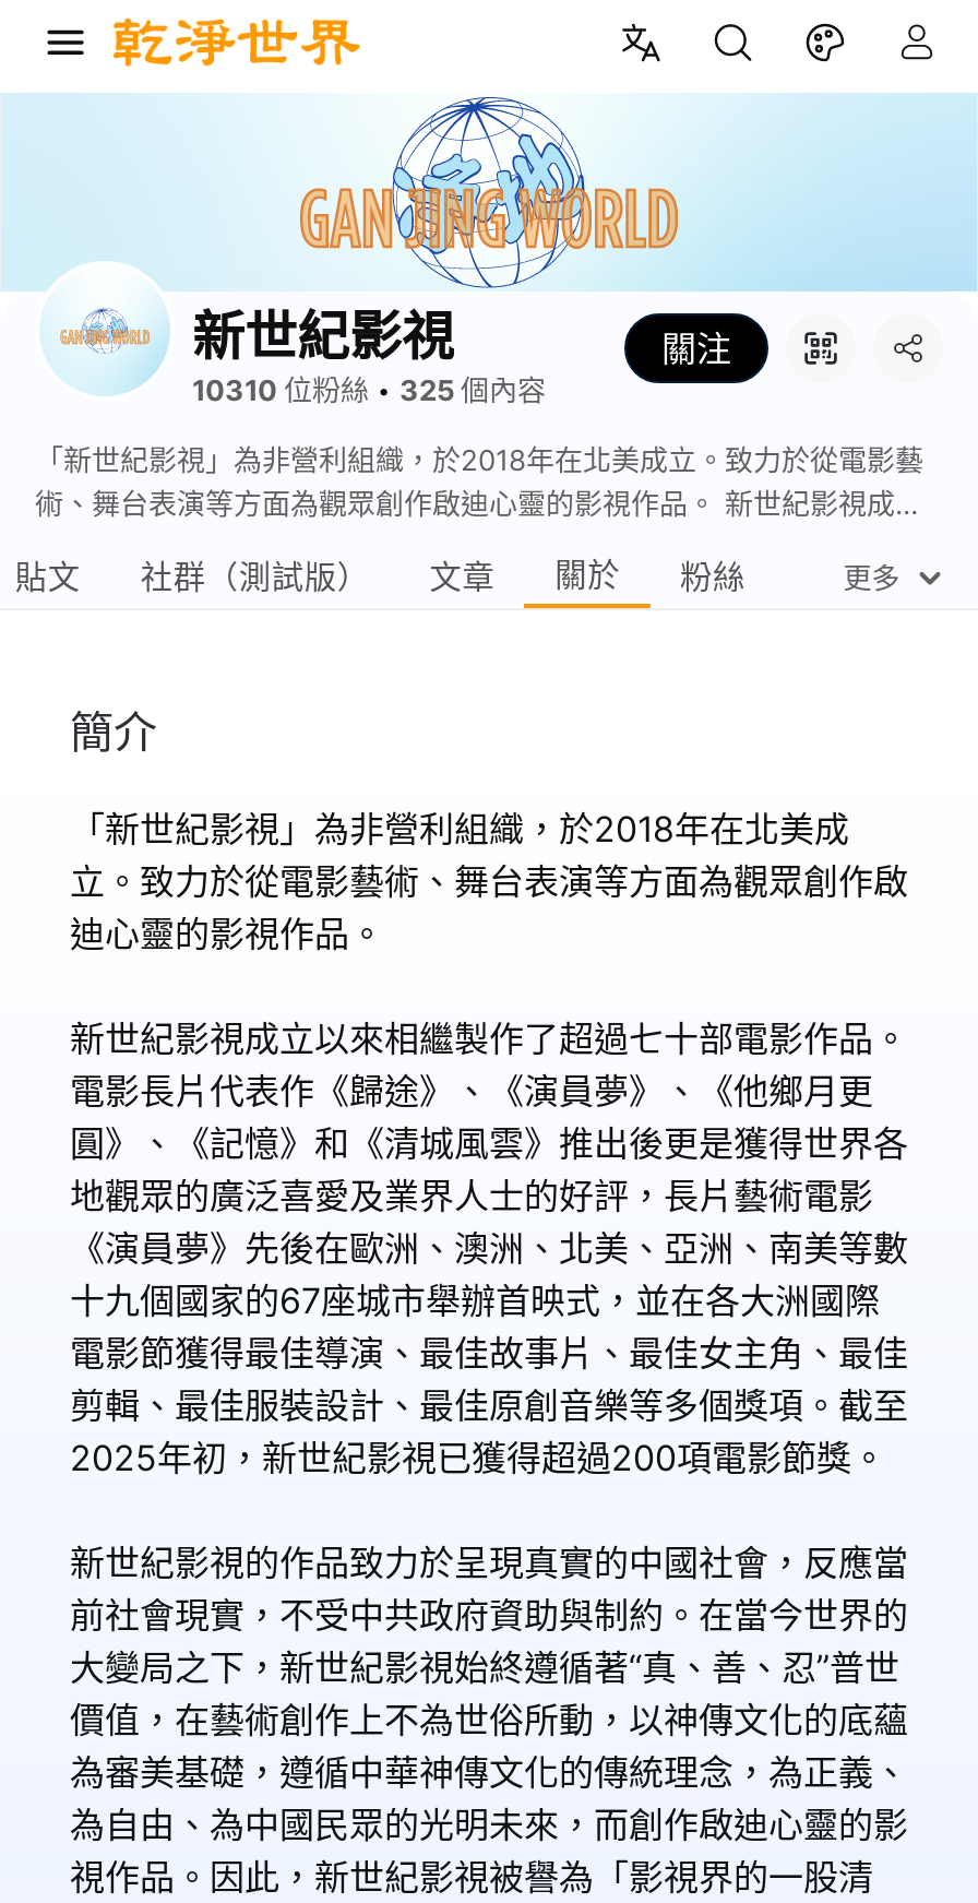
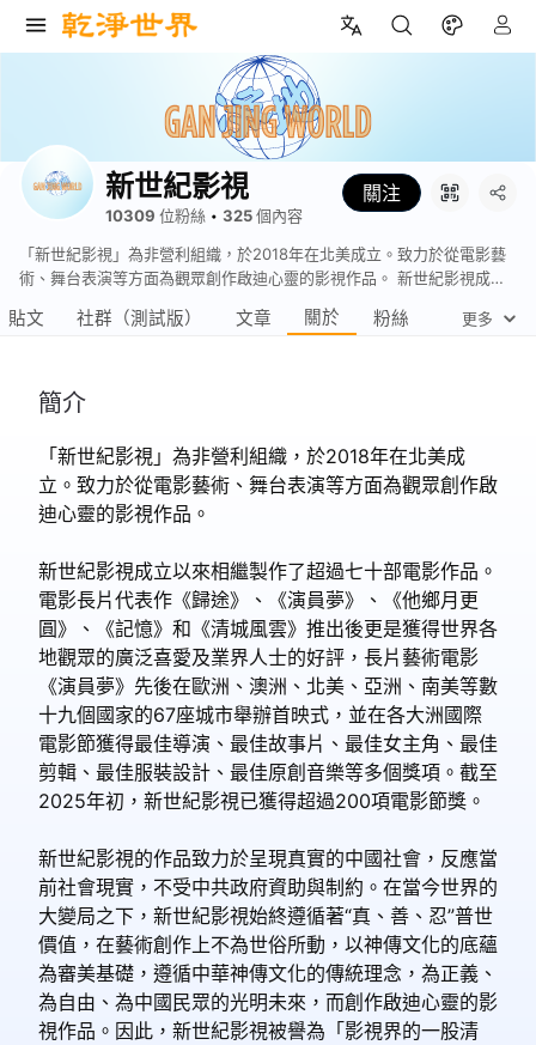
[192,373,546,408] 10310 位粉絲 • 325 個內容 -> [105,206,303,225] 10309 位粉絲 • 325 個內容

